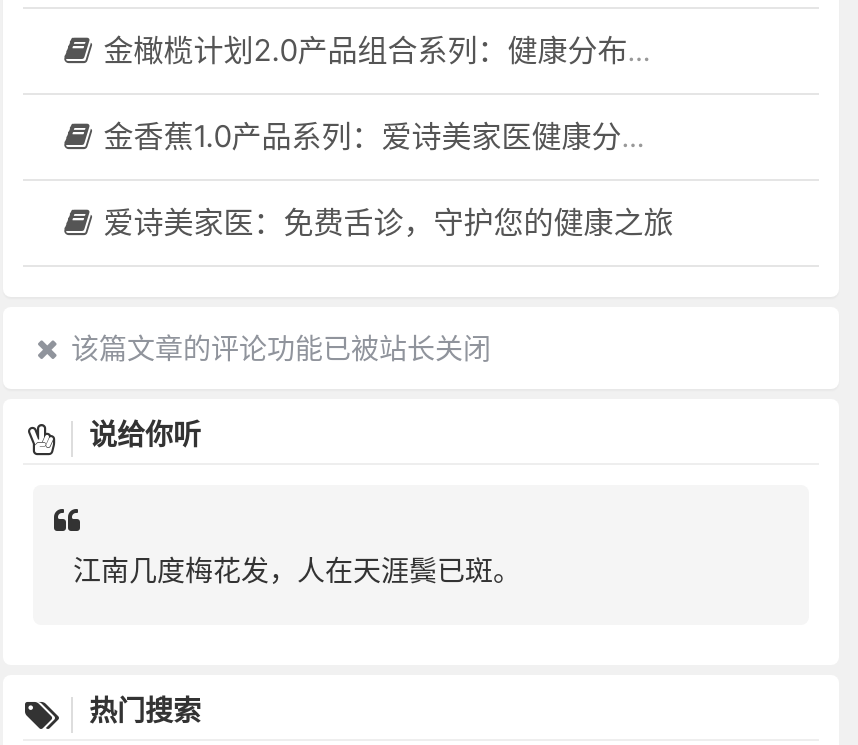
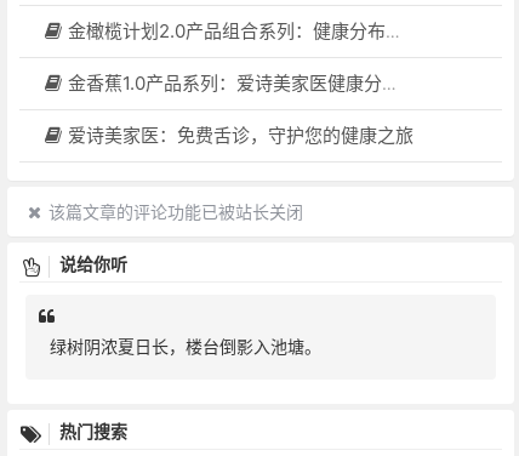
[73,554,521,588] 江南几度梅花发，人在天涯鬓已斑。 -> [50,336,321,357] 绿树阴浓夏日长，楼台倒影入池塘。

